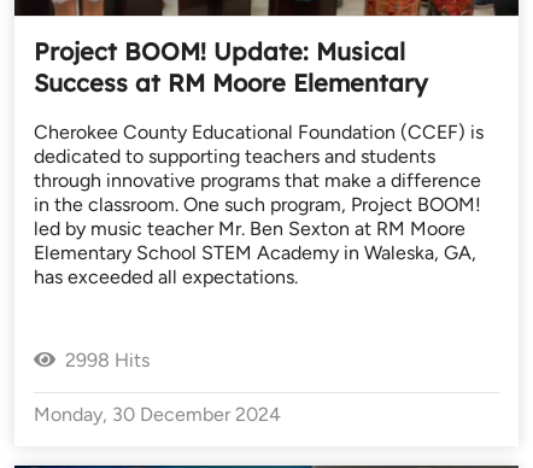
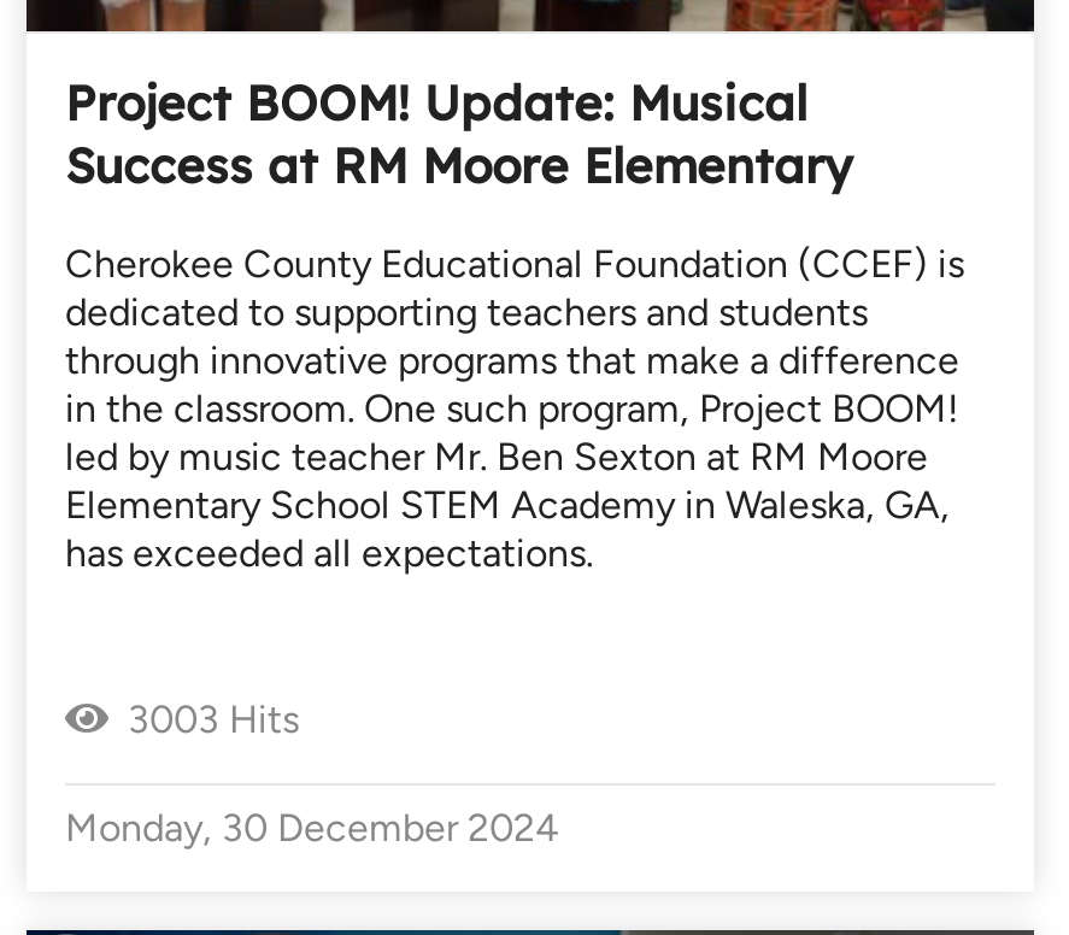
[55,349,150,372] 2998 Hits -> [108,696,299,742] 3003 Hits

